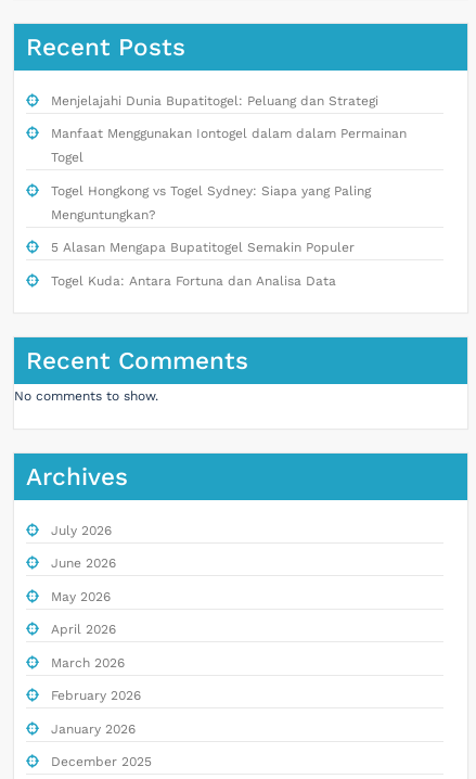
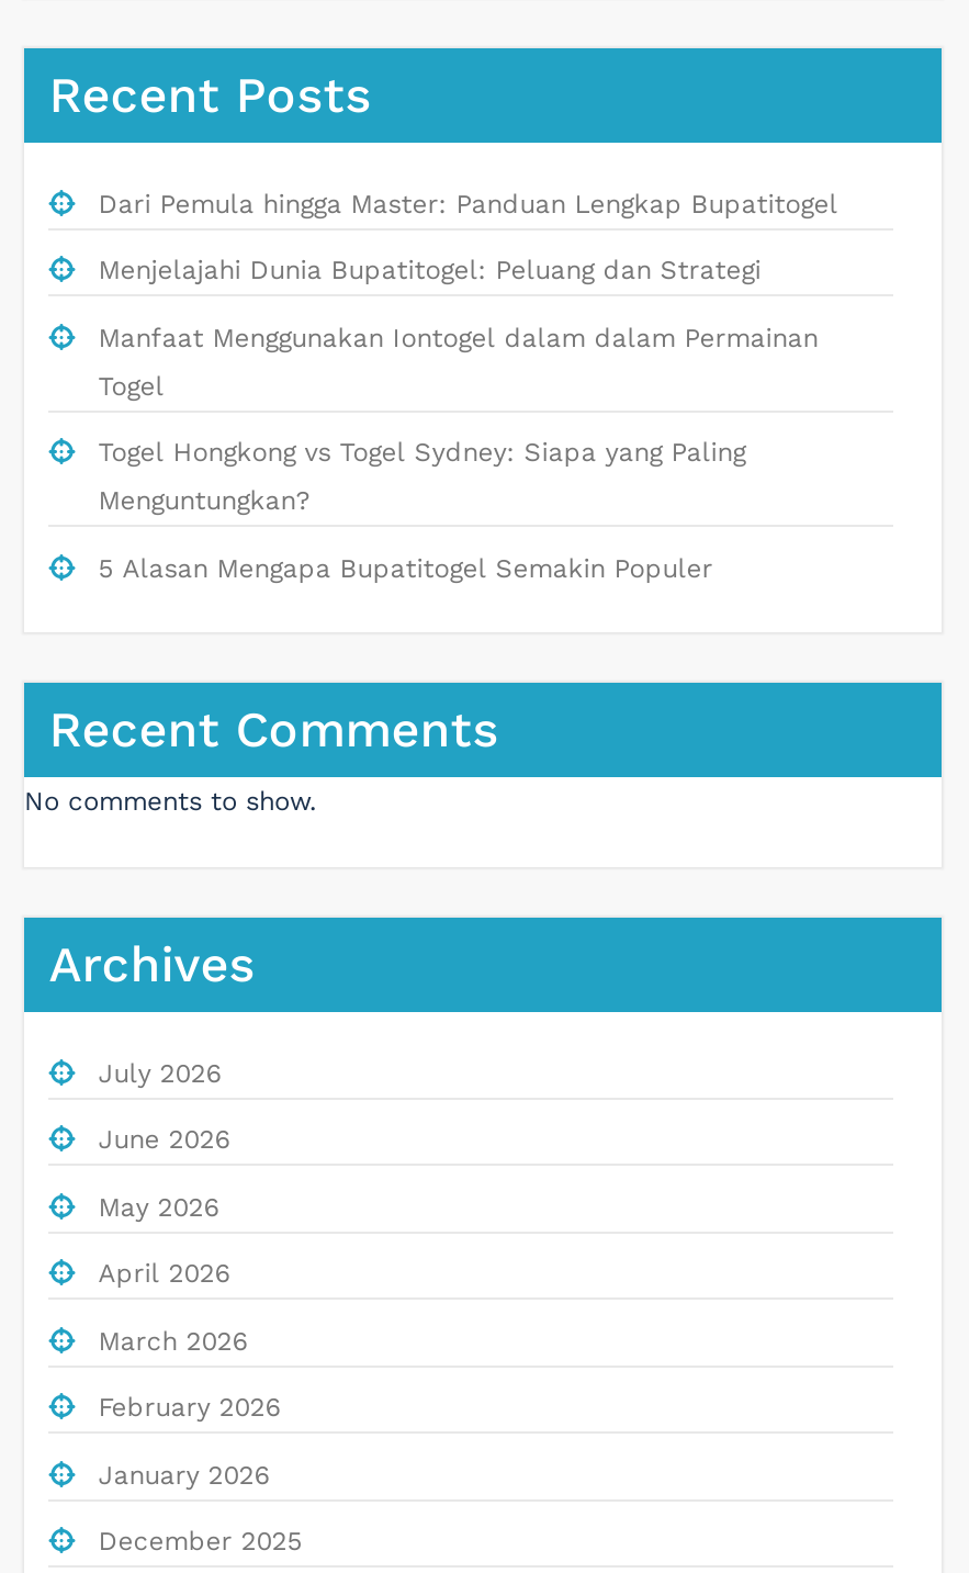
none -> [98,188,838,219] Dari Pemula hingga Master: Panduan Lengkap Bupatitogel
moved [51,93,406,255] -> [98,255,818,583]: Menjelajahi Dunia Bupatitogel: Peluang dan Strategi | Manfaat Menggunakan Iontogel dalam dalam Permainan | Togel | Togel Hongkong vs Togel Sydney: Siapa yang Paling | Menguntungkan? | 5 Alasan Mengapa Bupatitogel Semakin Populer
[51,273,336,288] Togel Kuda: Antara Fortuna dan Analisa Data -> none

